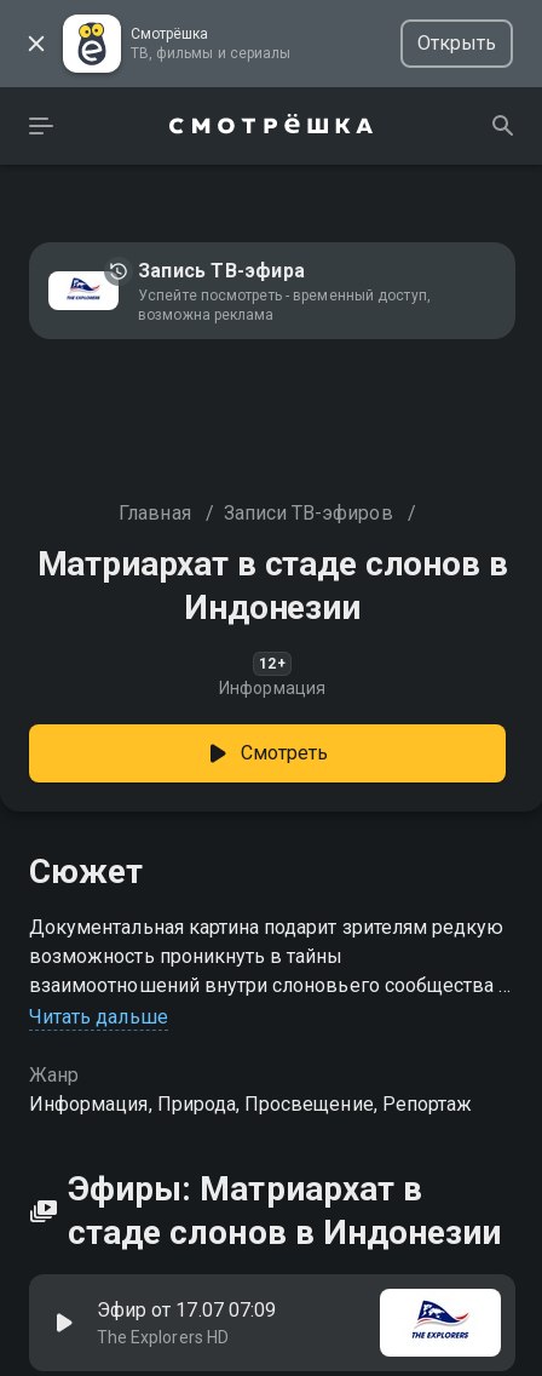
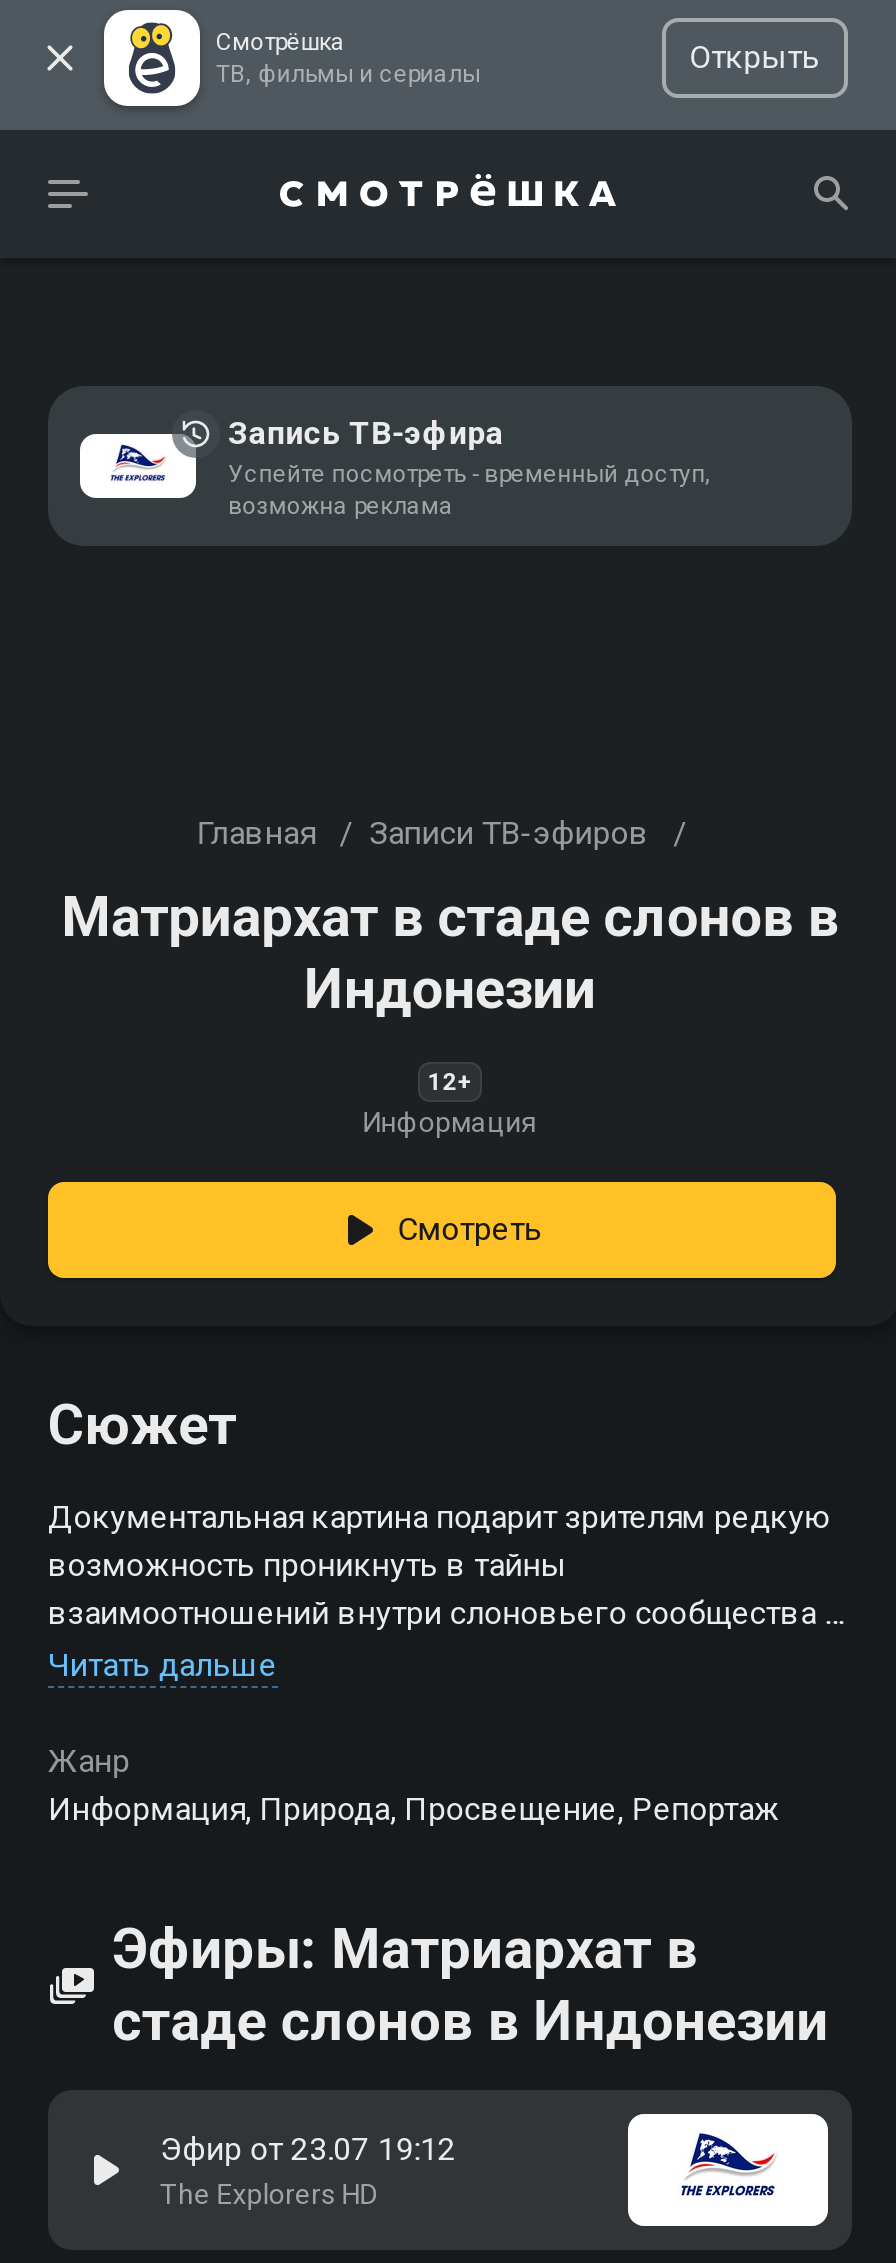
[97,1298,276,1321] Эфир от 17.07 07:09 -> [160,2130,456,2168] Эфир от 23.07 19:12

